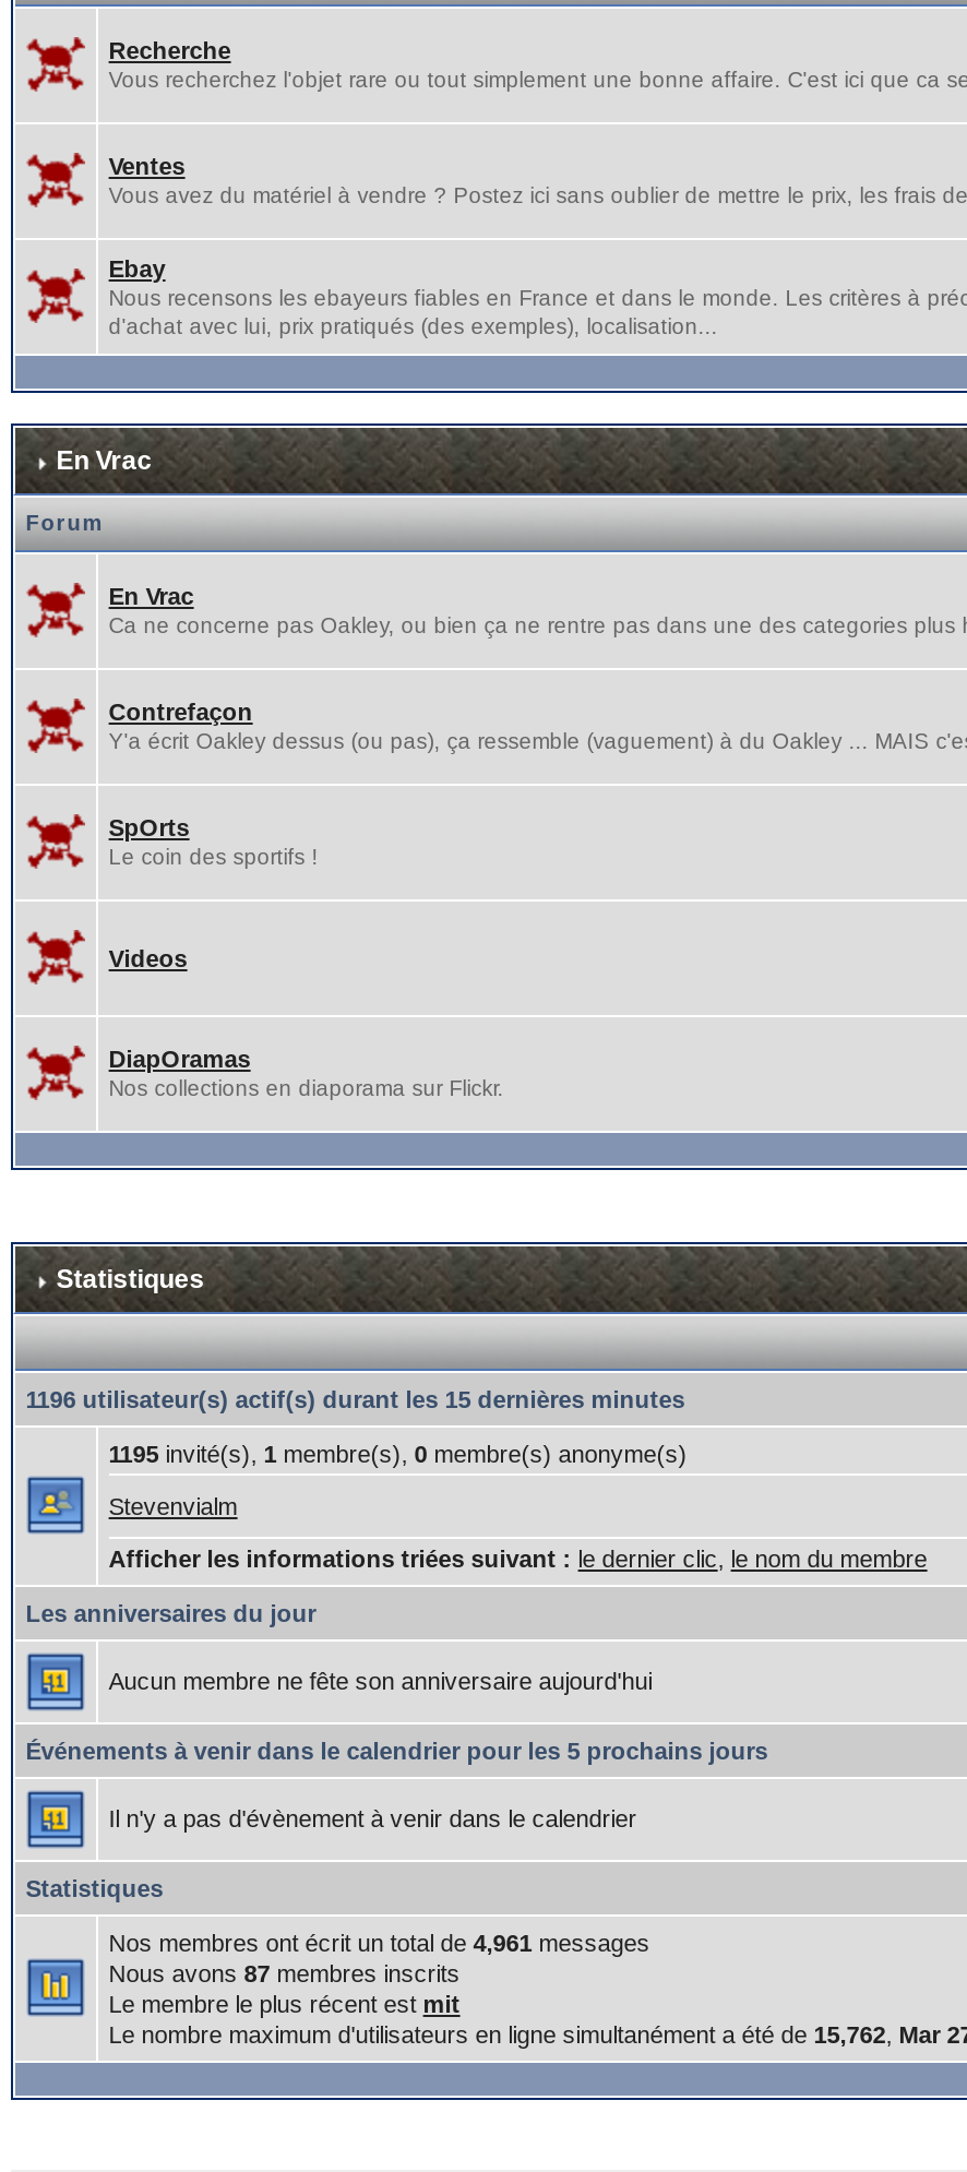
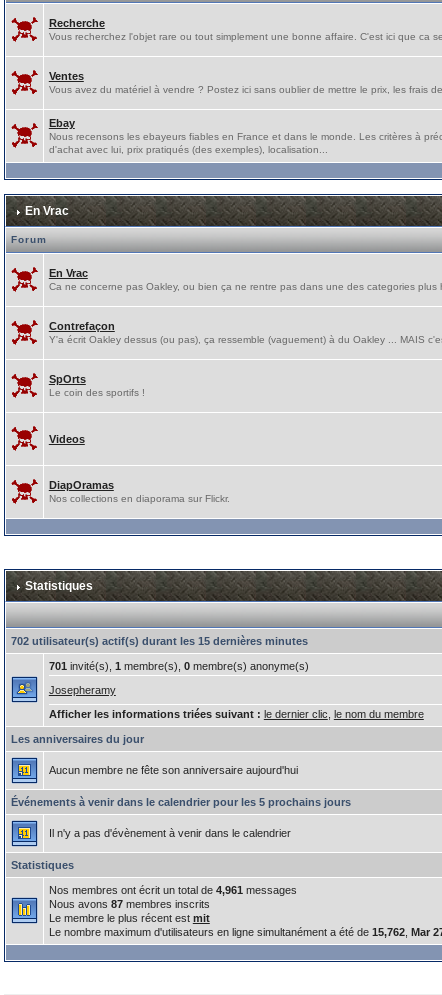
[26,1386,685,1412] 1196 utilisateur(s) actif(s) durant les 15 dernières minutes -> [11,635,308,647] 702 utilisateur(s) actif(s) durant les 15 dernières minutes
[109,1441,687,1467] 1195 invité(s), 1 membre(s), 0 membre(s) anonyme(s) -> [49,660,309,672] 701 invité(s), 1 membre(s), 0 membre(s) anonyme(s)
[109,1493,237,1519] Stevenvialm -> [49,684,116,696] Josepheramy

